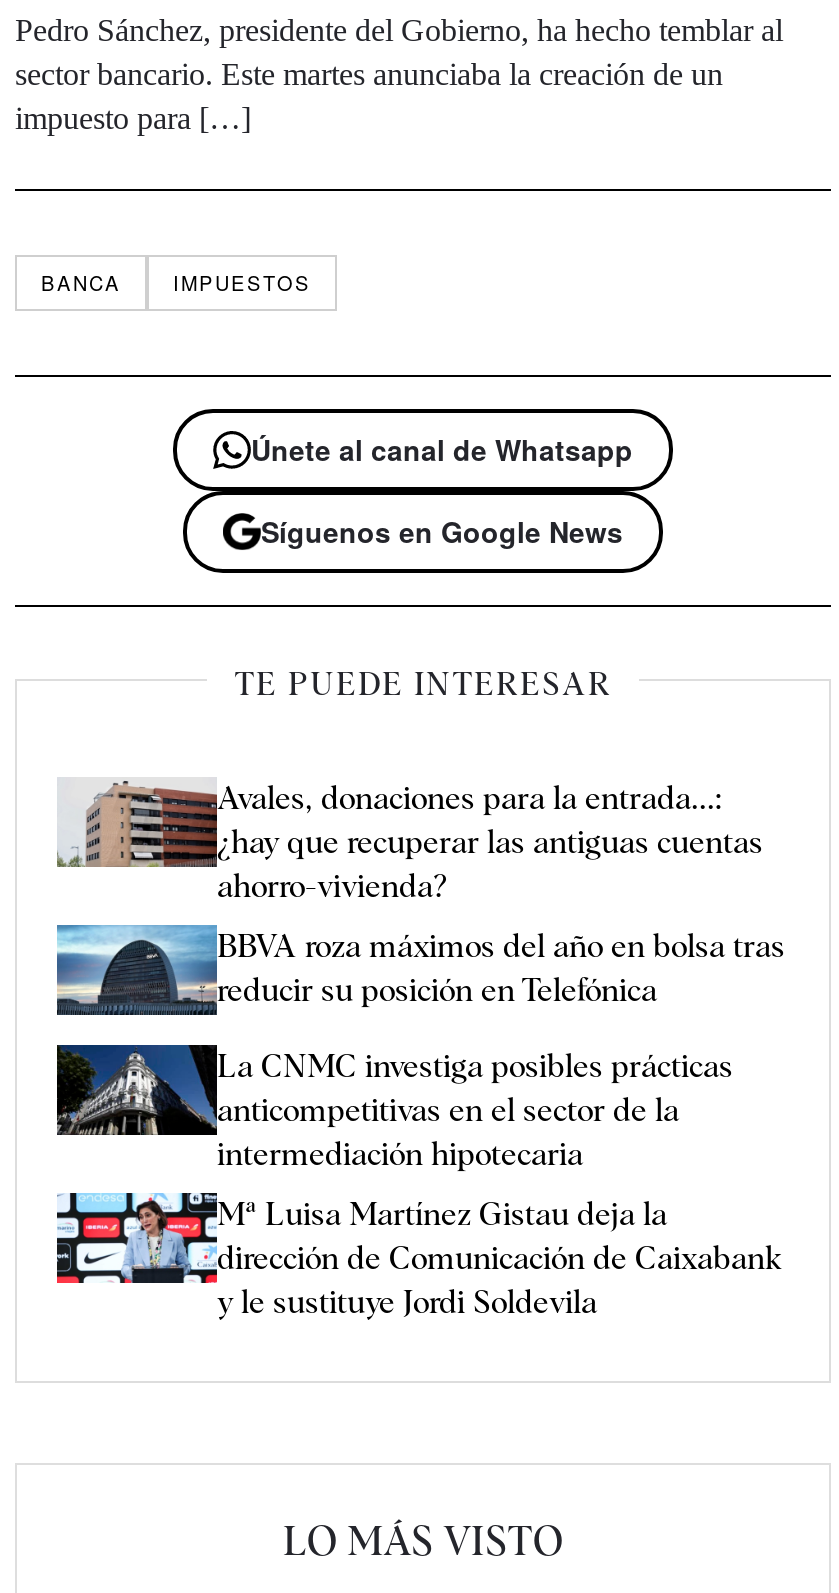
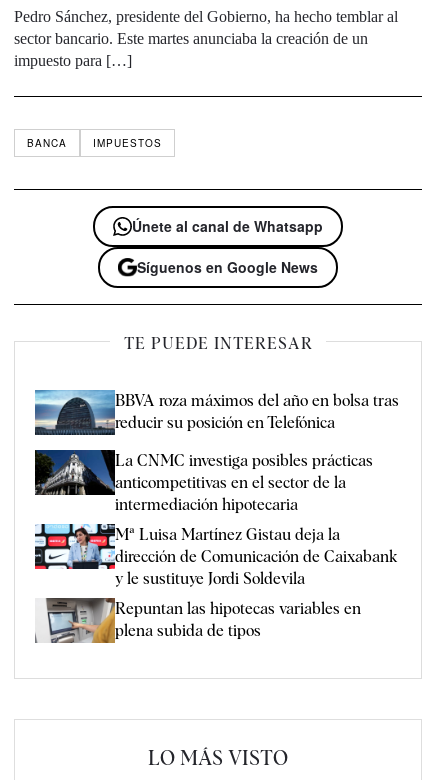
[55,779,763,905] [image] | Avales, donaciones para la entrada...: | ¿hay que recuperar las antiguas cuentas | ahorro-vivienda? -> none
moved [53,923,785,1321] -> [33,389,399,588]: [image] | BBVA roza máximos del año en bolsa tras | reducir su posición en Telefónica | ... | dirección de Comunicación de Caixabank | y le sustituye Jordi Soldevila
none -> [34,597,361,644] [image] | Repuntan las hipotecas variables en | plena subida de tipos

